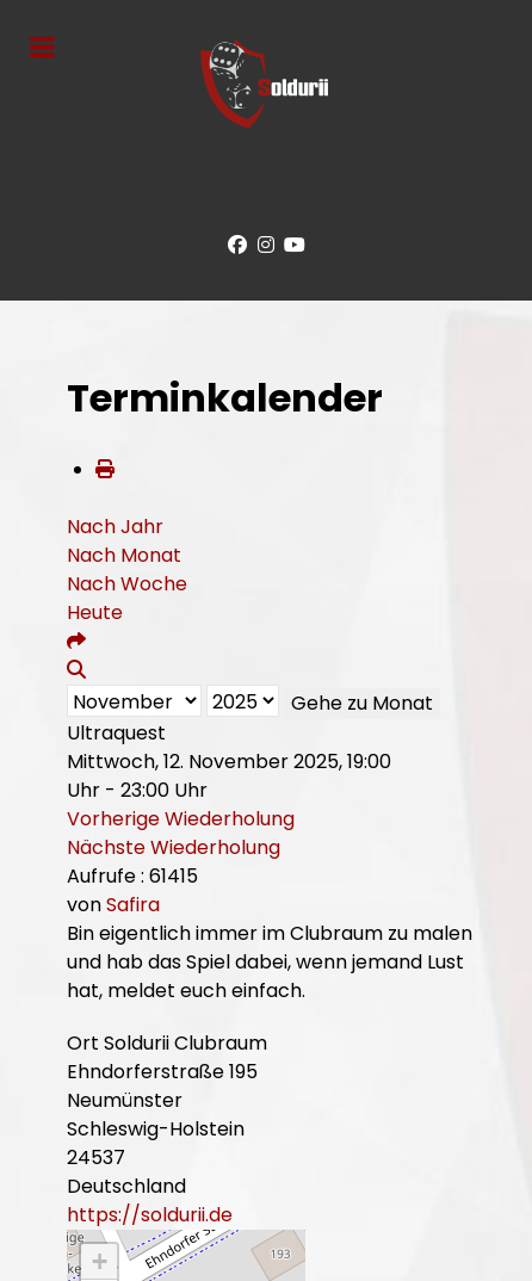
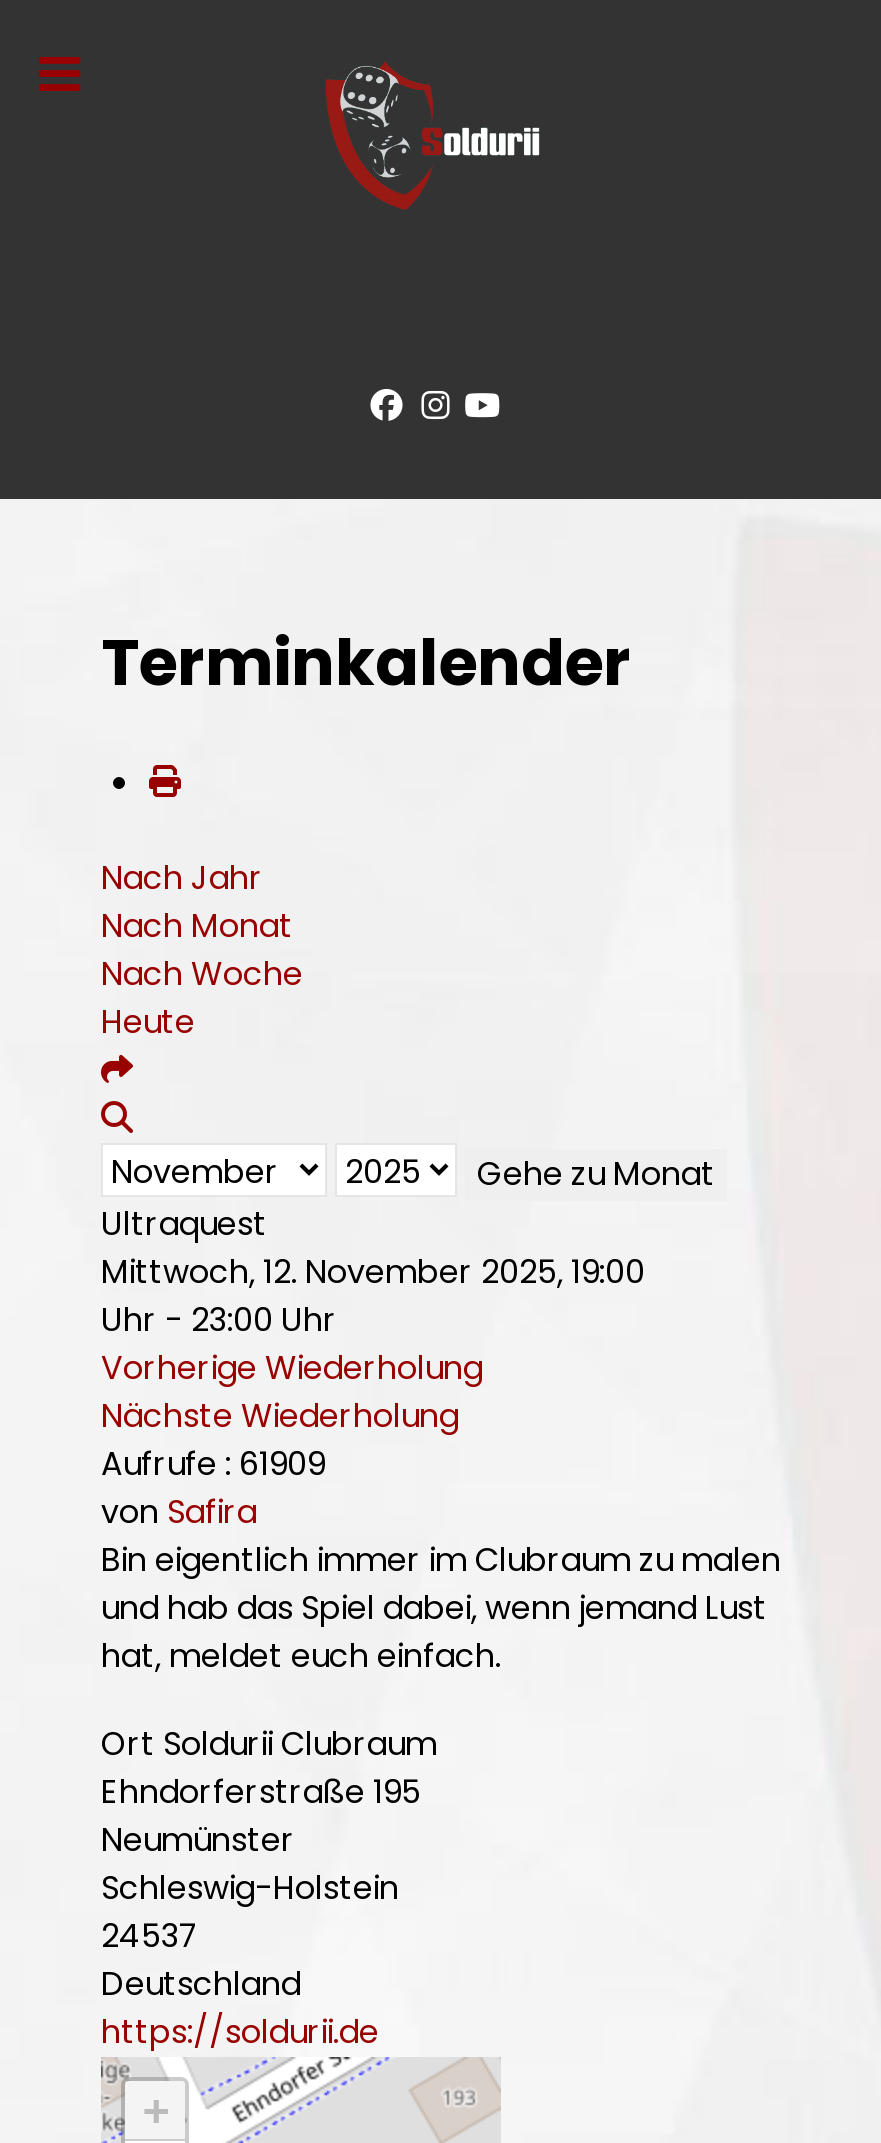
[67,862,198,889] Aufrufe: 61415 -> [101,1440,325,1486] Aufrufe: 61909

